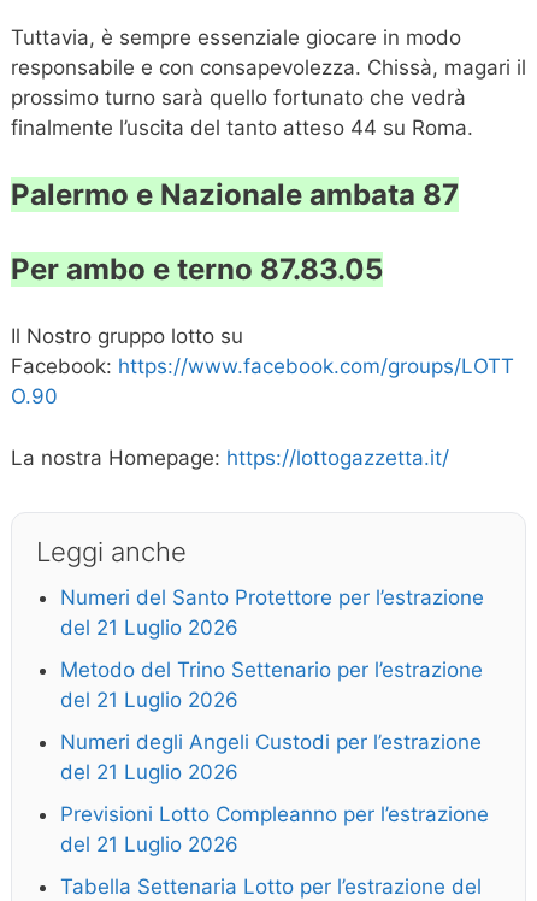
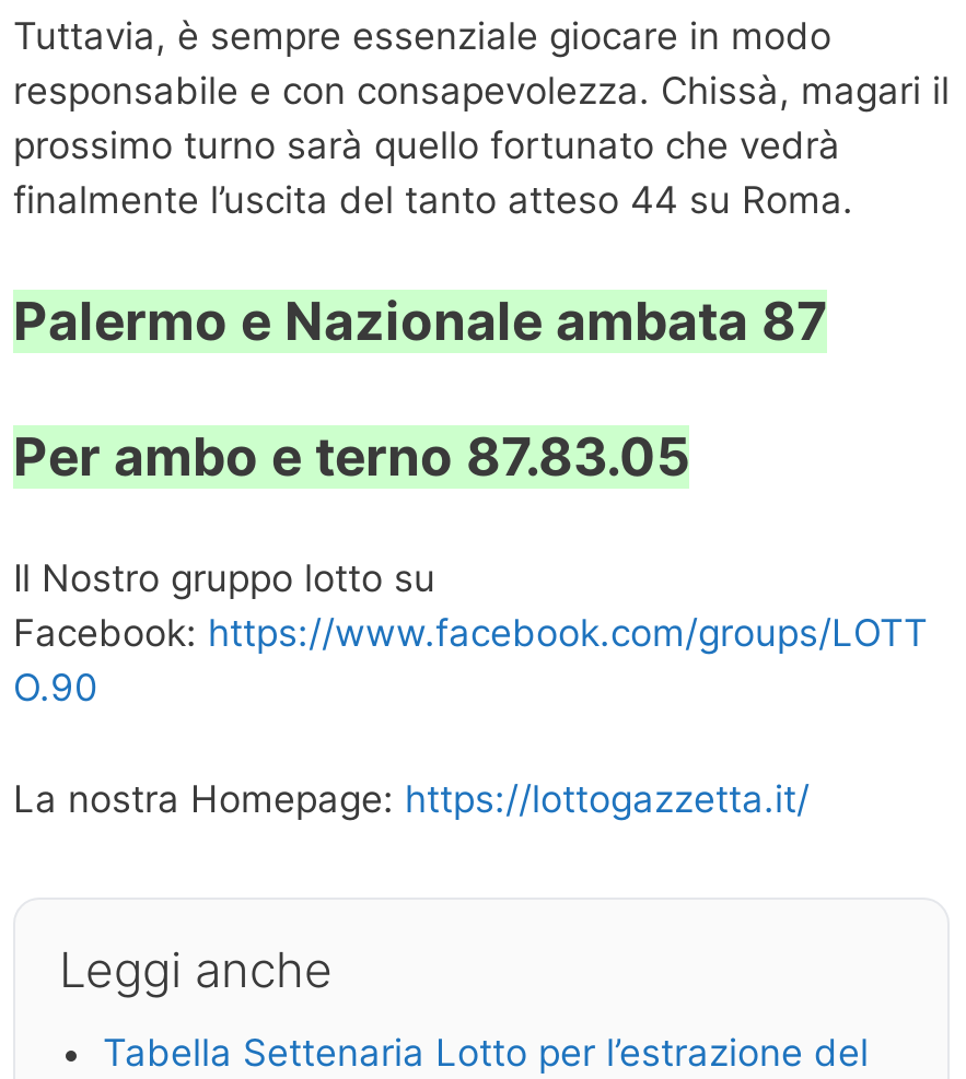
[60,585,489,856] Numeri del Santo Protettore per l’estrazione | del 21 Luglio 2026 | Metodo del Trino Settenario per l’estrazione | del 21 Luglio 2026 | Numeri degli Angeli Custodi per l’estrazione | del 21 Luglio 2026 | Previsioni Lotto Compleanno per l’estrazione | del 21 Luglio 2026 -> none

